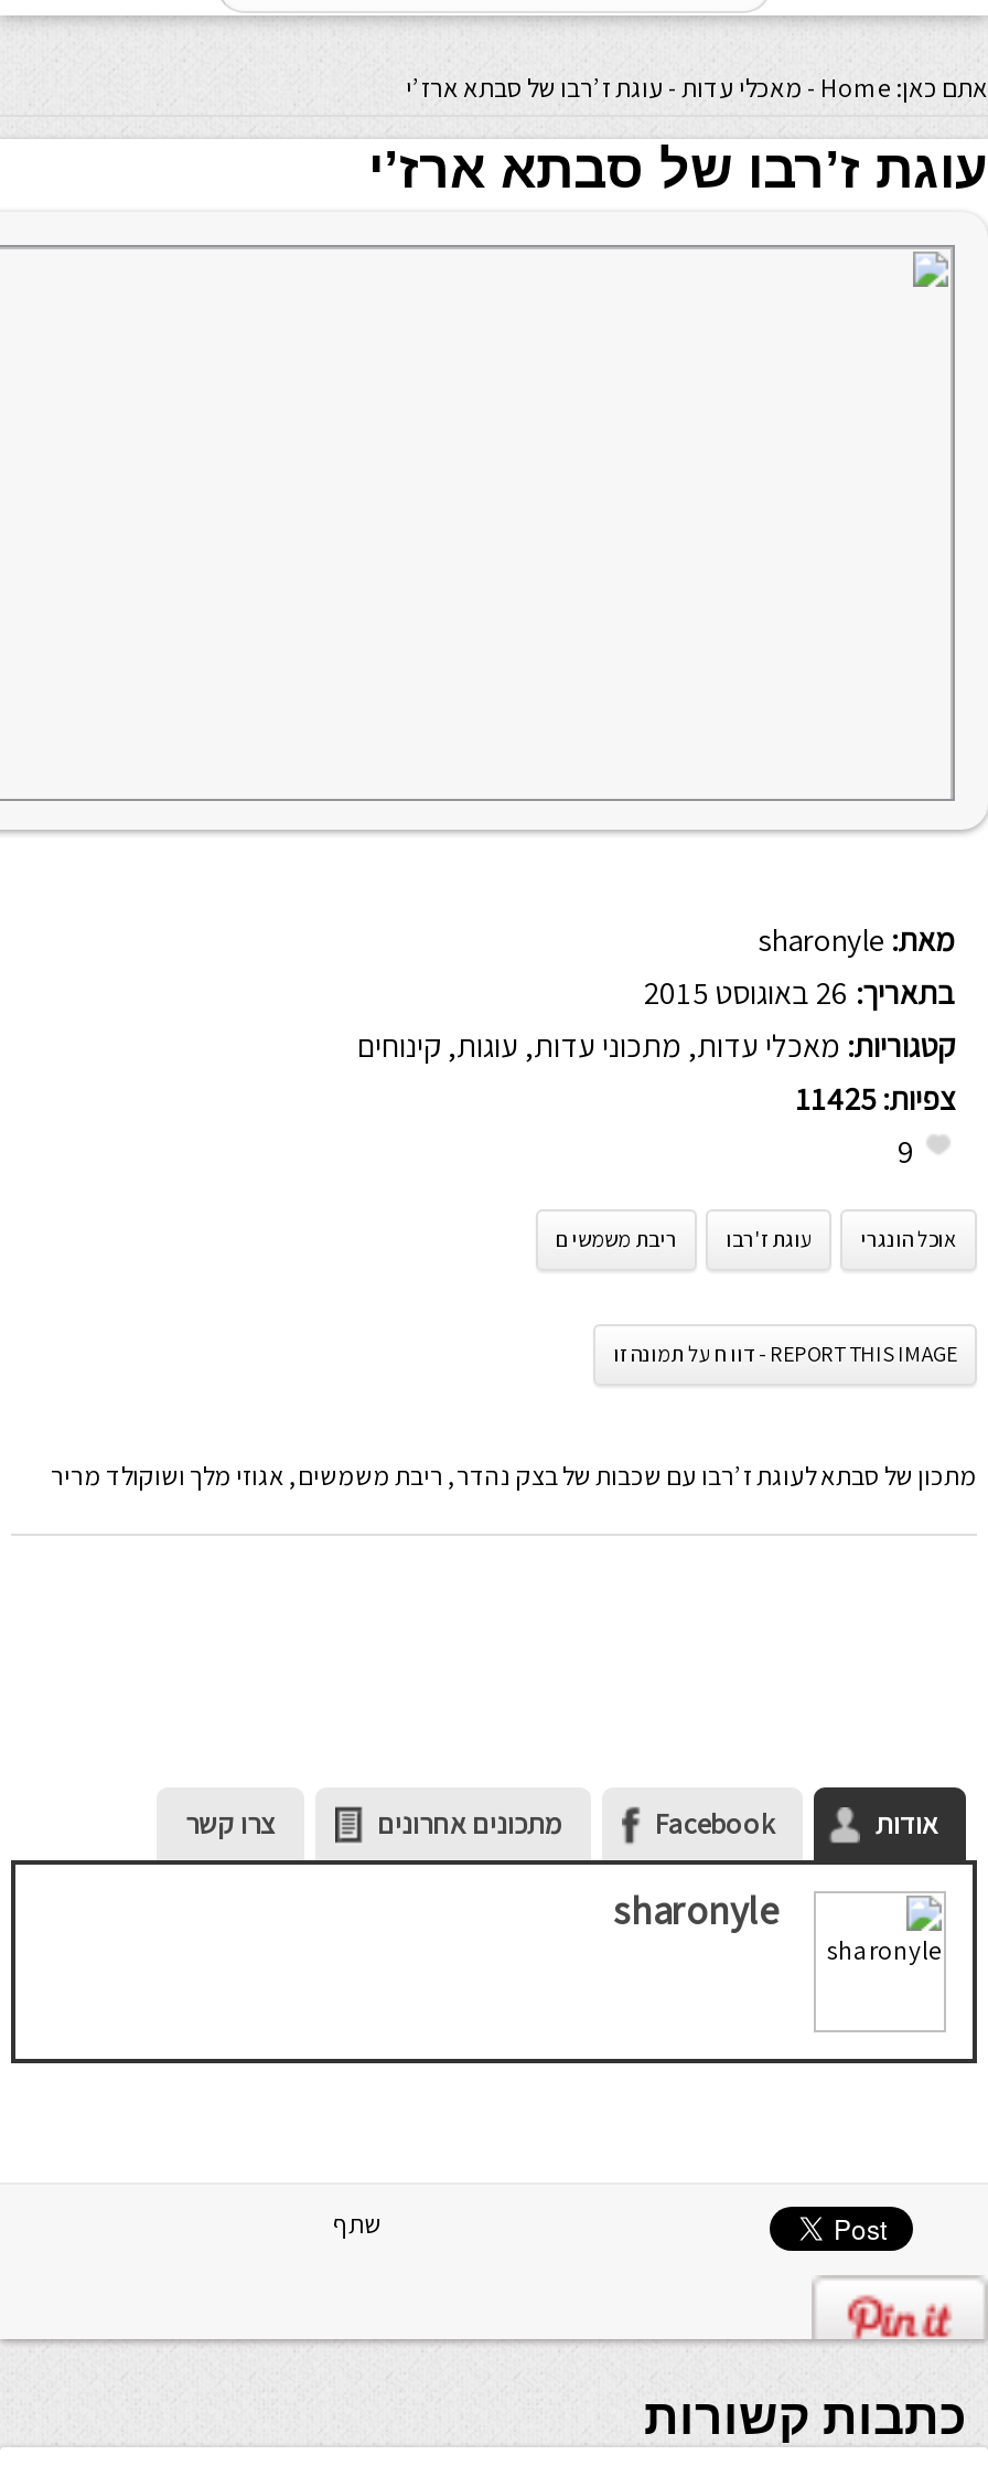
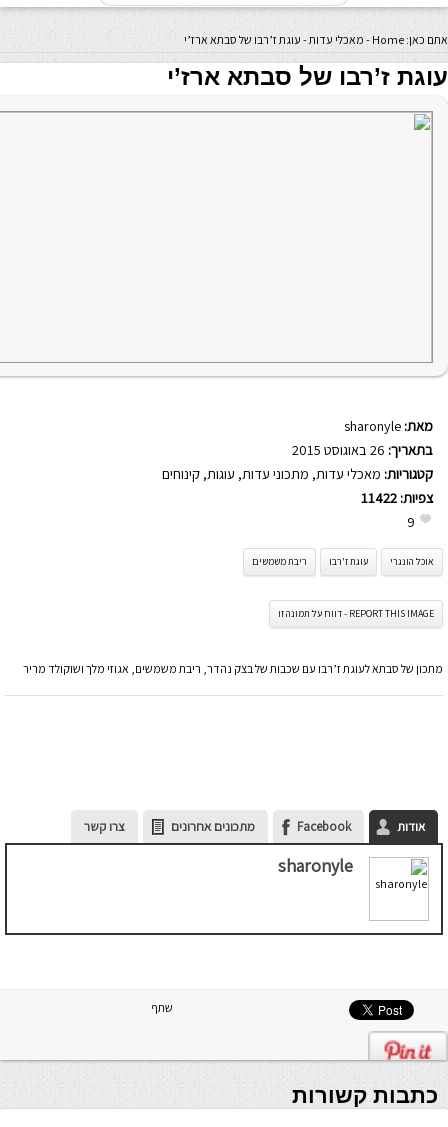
[796,1077,955,1119] צפיות: 11425 -> [361,488,433,507] צפיות: 11422

